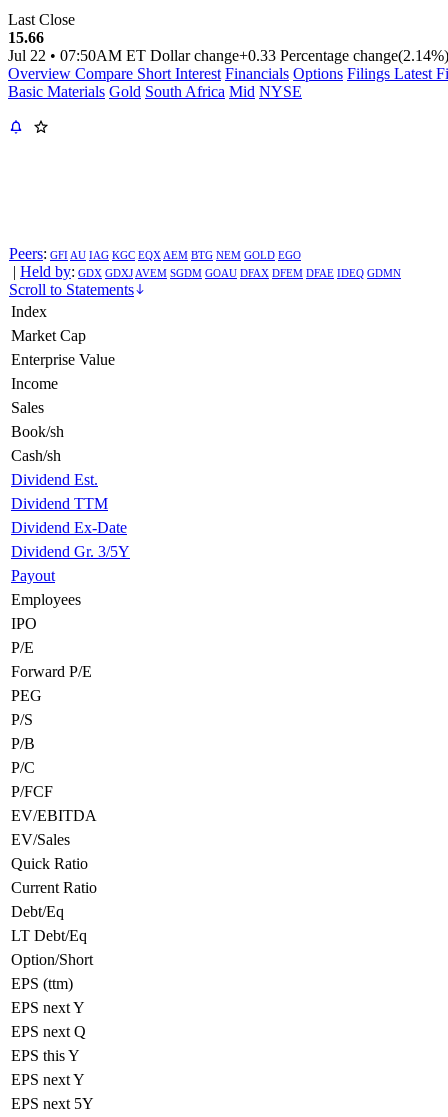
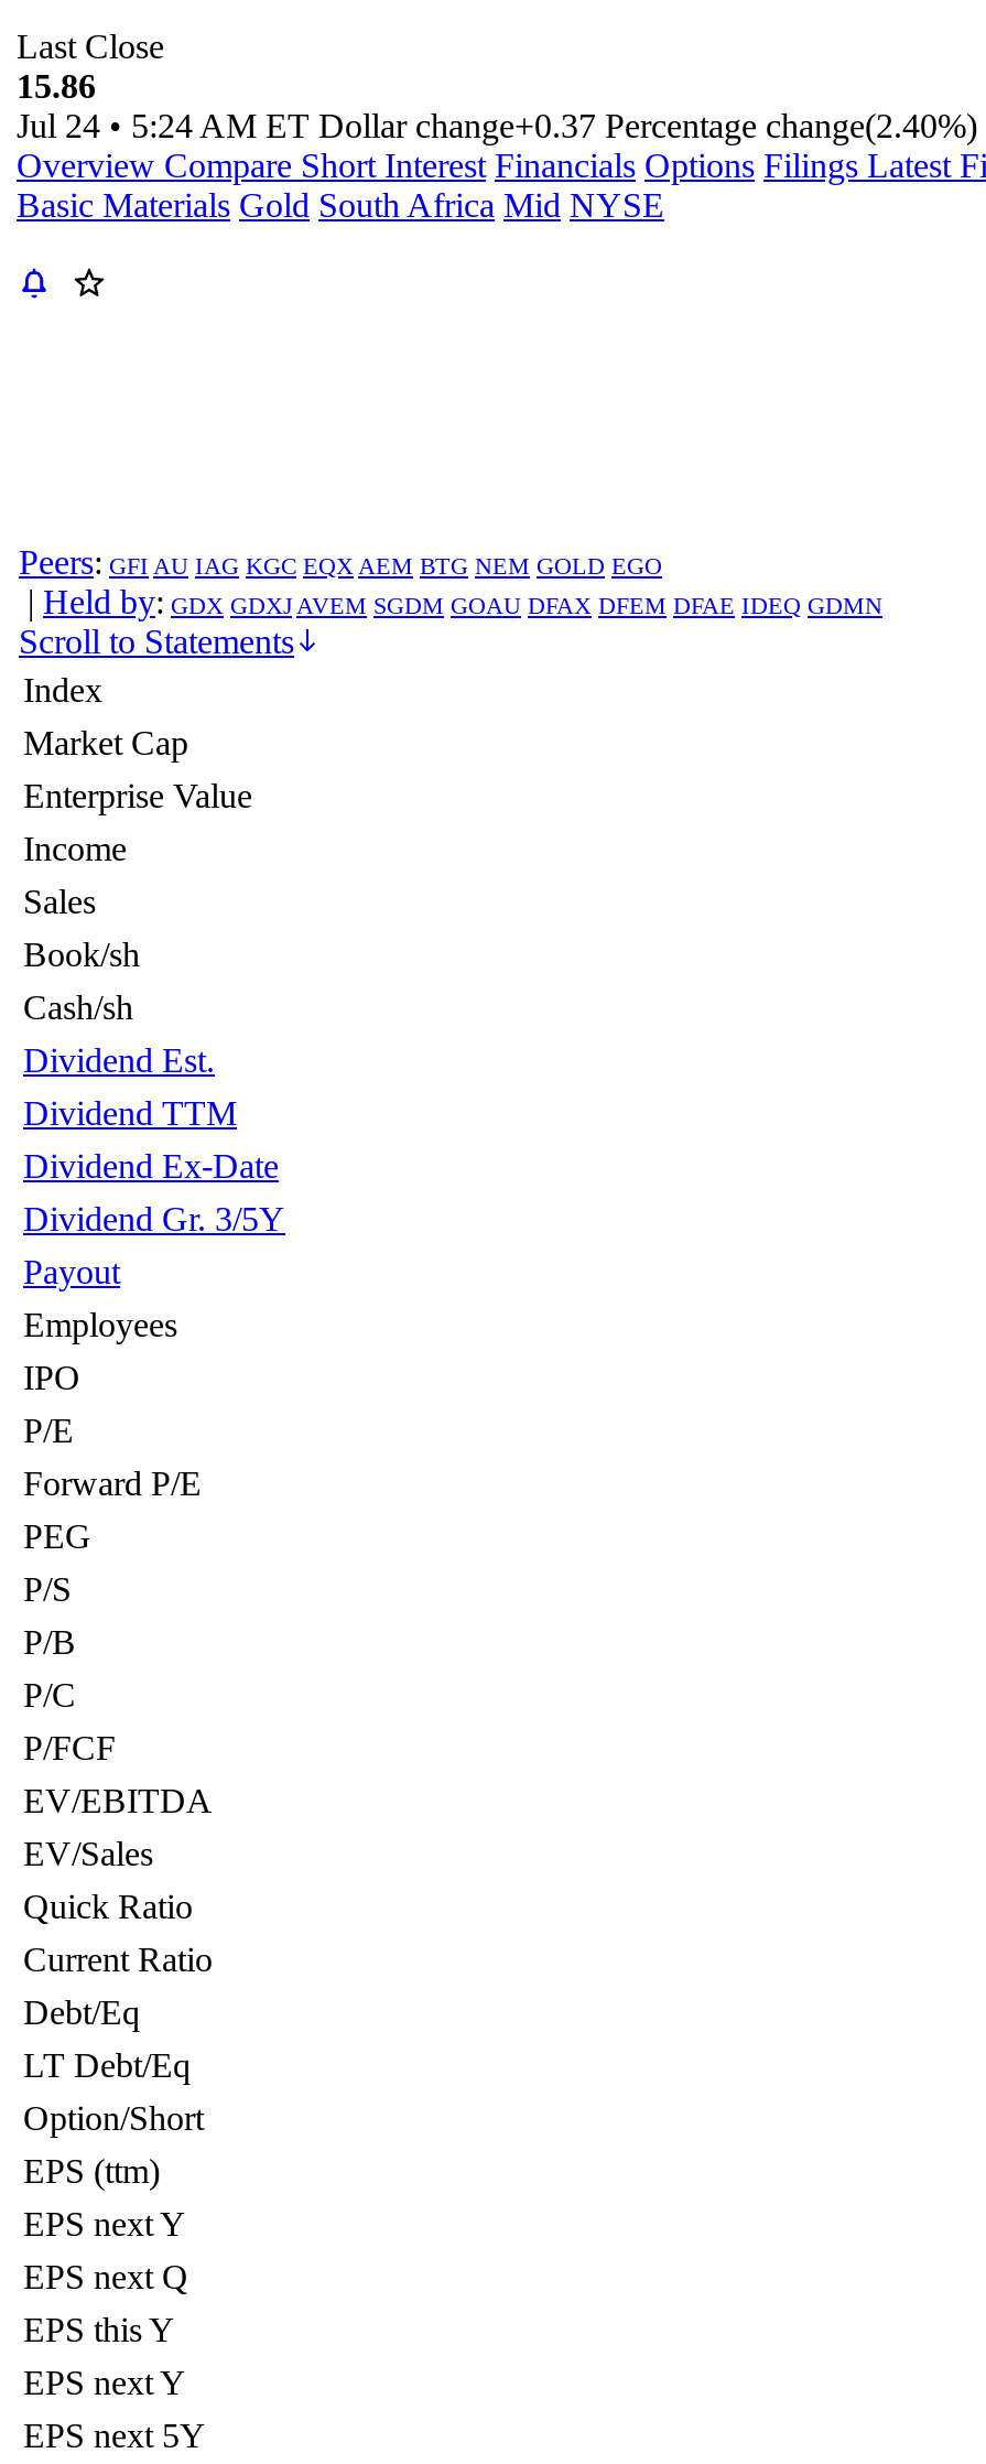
[8,29,448,64] 15.66 | Jul 22 • 07:50AM ET Dollar change+0.33 Percentage change(2.14%) -> [17,67,977,144] 15.86 | Jul 24 • 5:24 AM ET Dollar change+0.37 Percentage change(2.40%)

